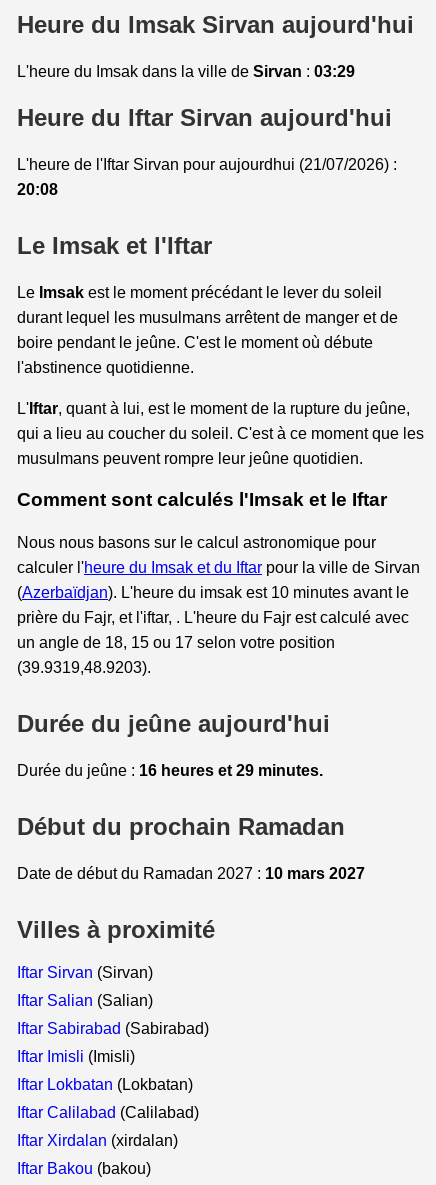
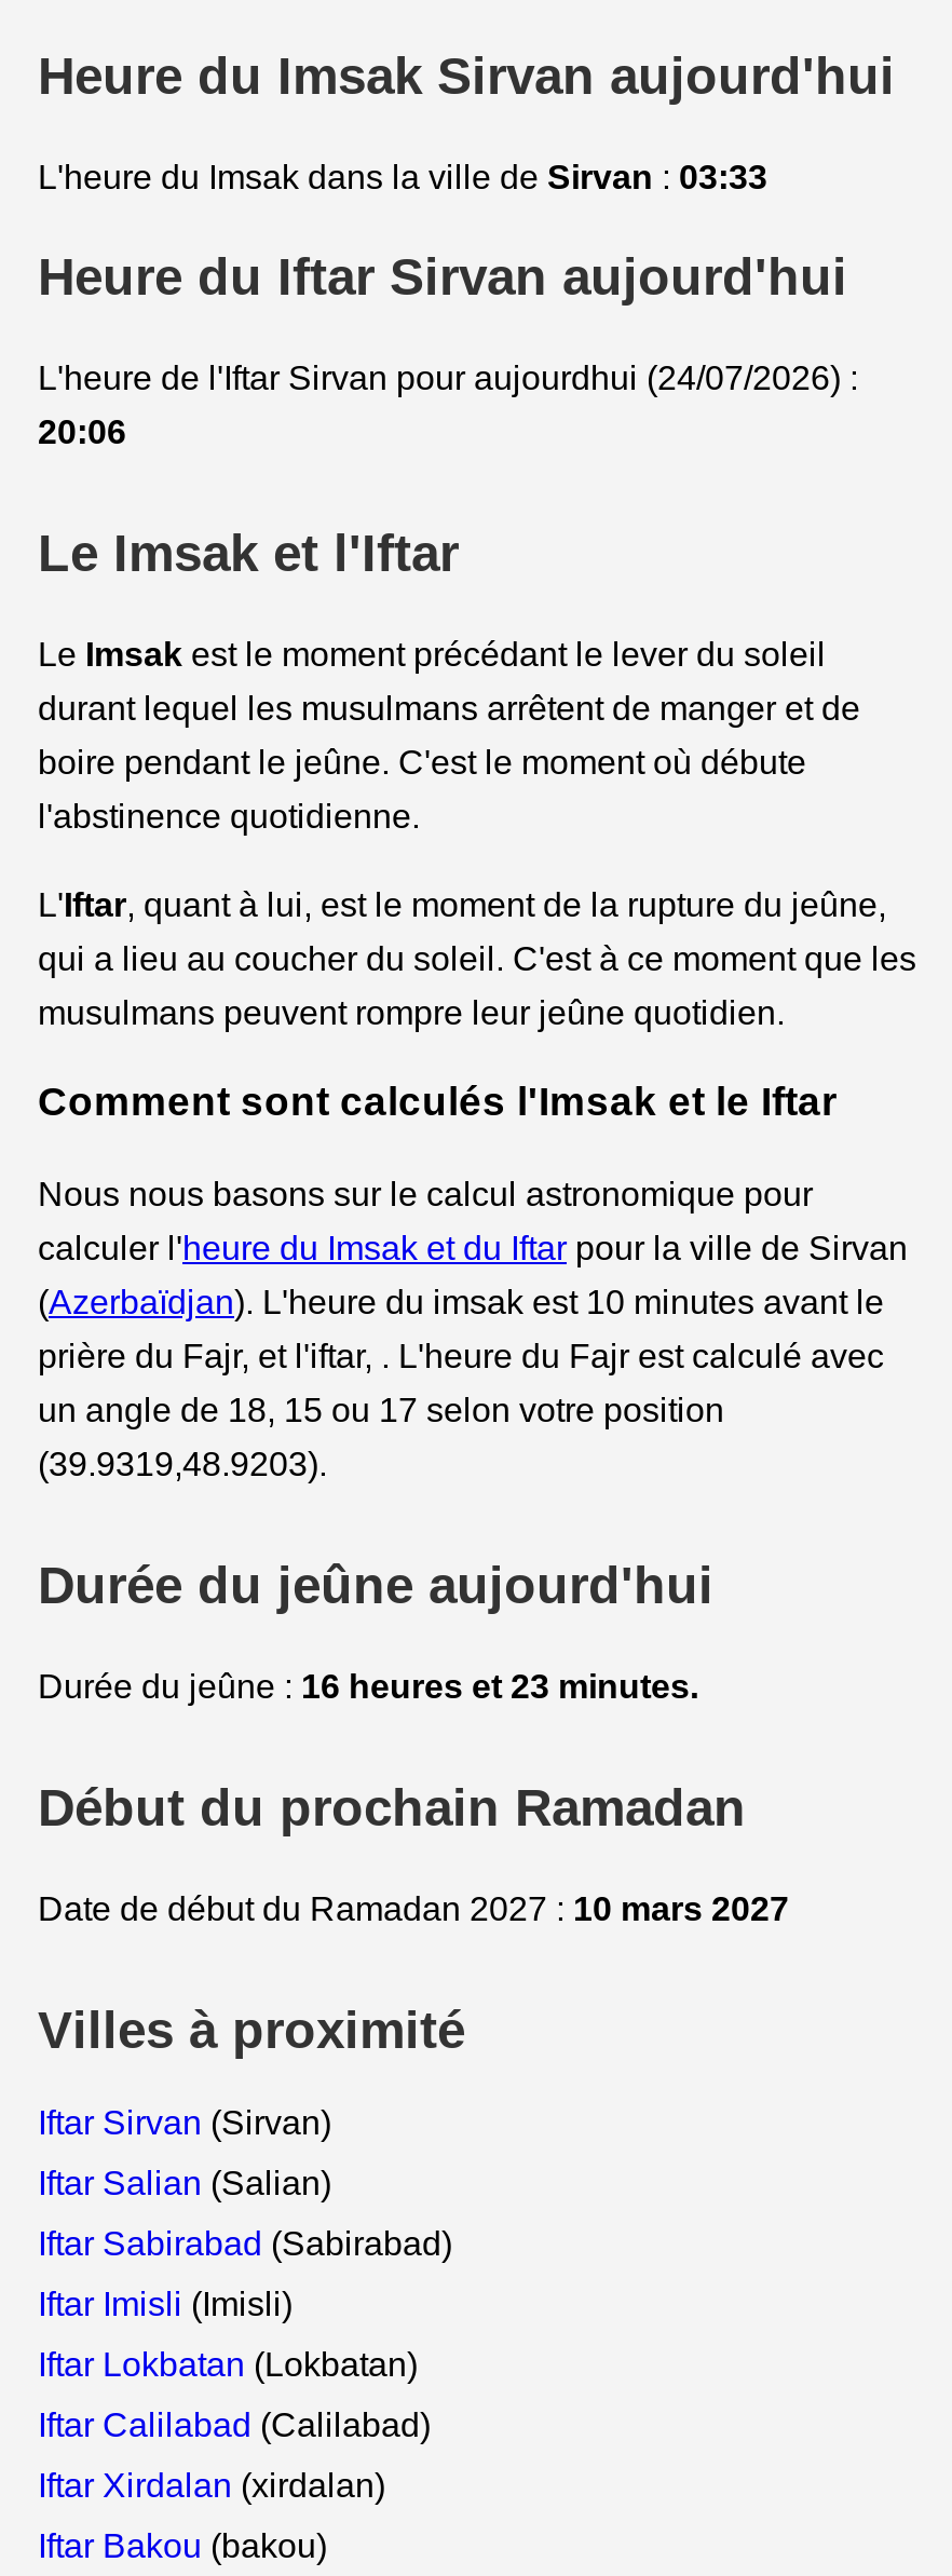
[17,63,355,80] L'heure du Imsak dans la ville de Sirvan: 03:29 -> [38,158,767,195] L'heure du Imsak dans la ville de Sirvan: 03:33
[17,156,397,173] L'heure de l'Iftar Sirvan pour aujourdhui (21/07/2026) : -> [38,359,858,395] L'heure de l'Iftar Sirvan pour aujourdhui (24/07/2026) :
[17,181,58,198] 20:08 -> [38,413,126,449] 20:06
[17,762,323,779] Durée du jeûne : 16 heures et 29 minutes. -> [38,1668,698,1705] Durée du jeûne : 16 heures et 23 minutes.

